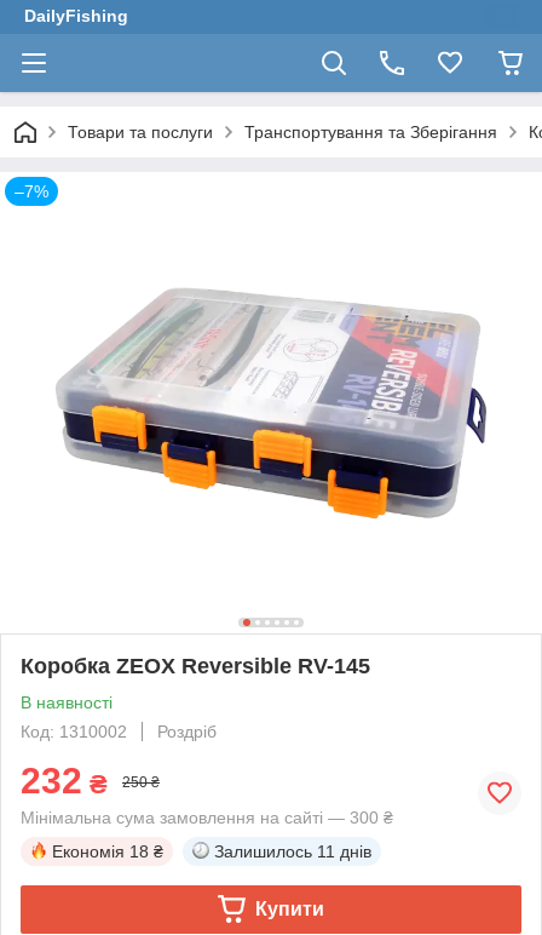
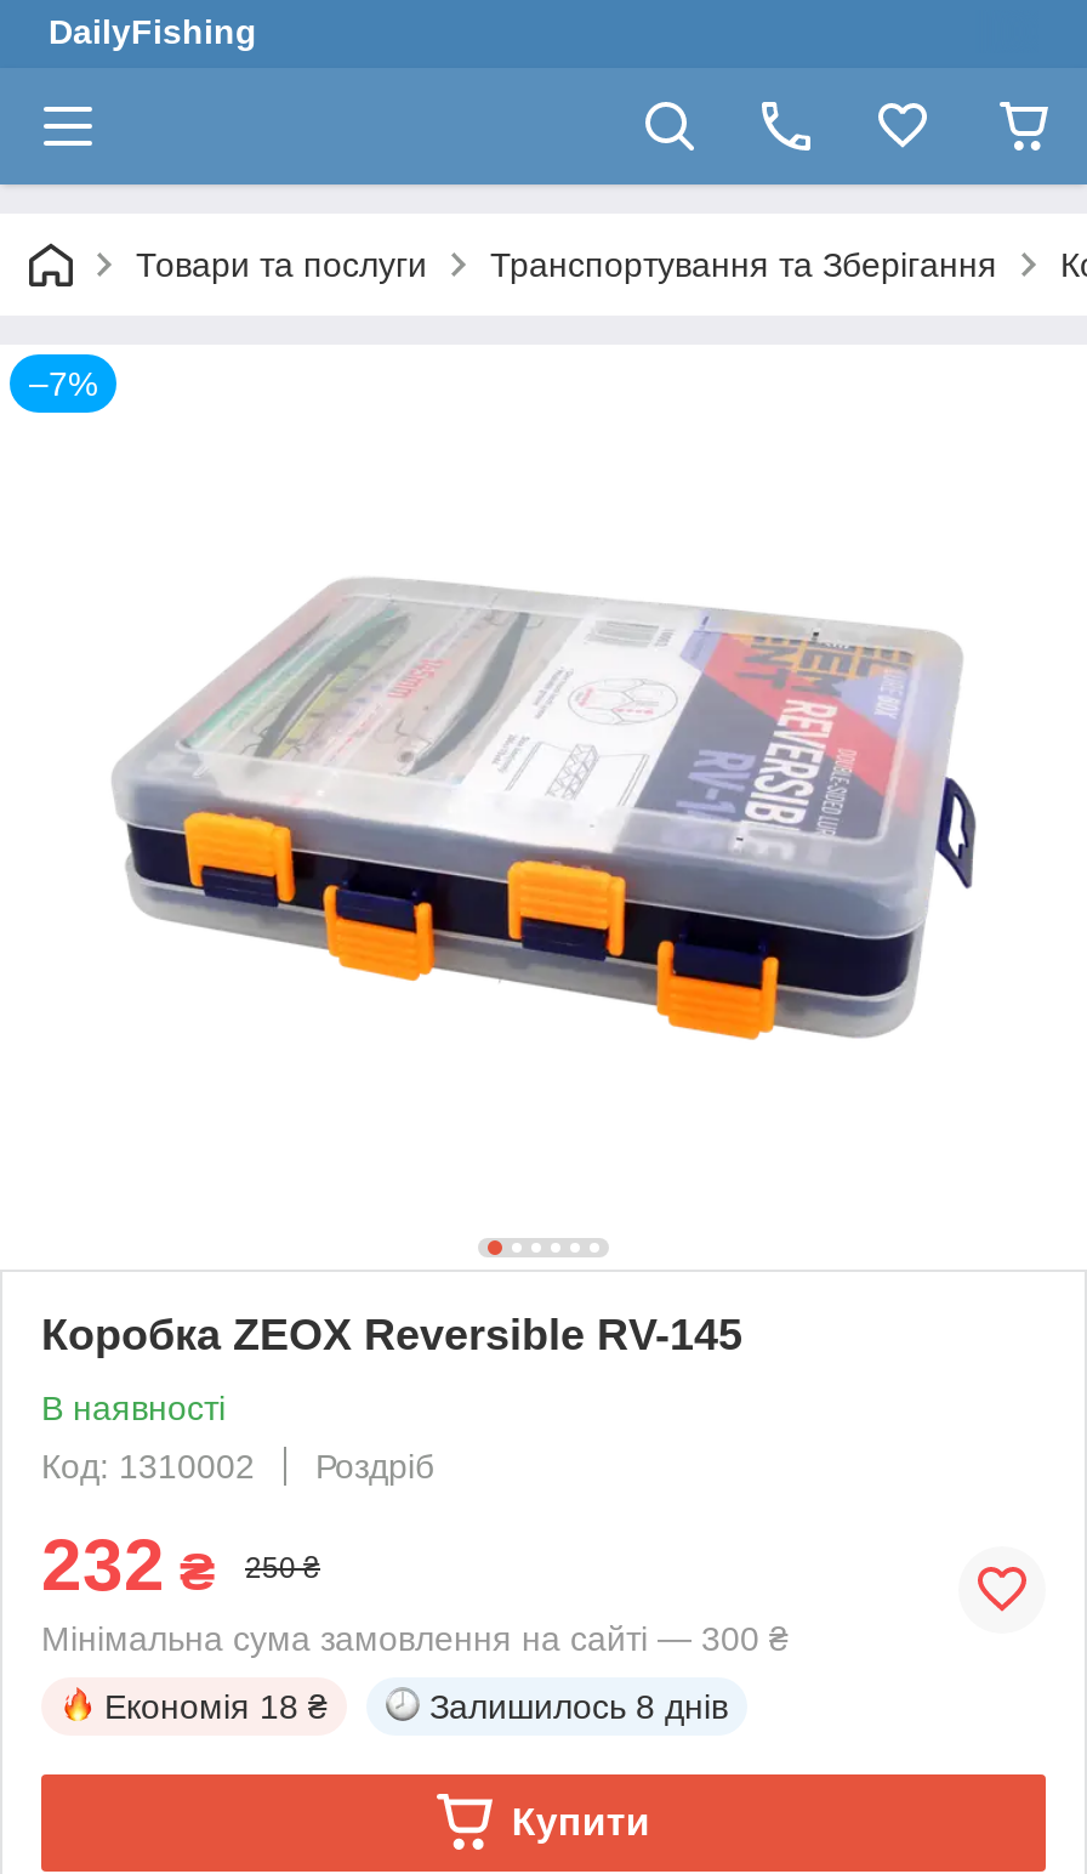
[214,841,371,861] Залишилось 11 днів -> [429,1687,728,1725] Залишилось 8 днів

